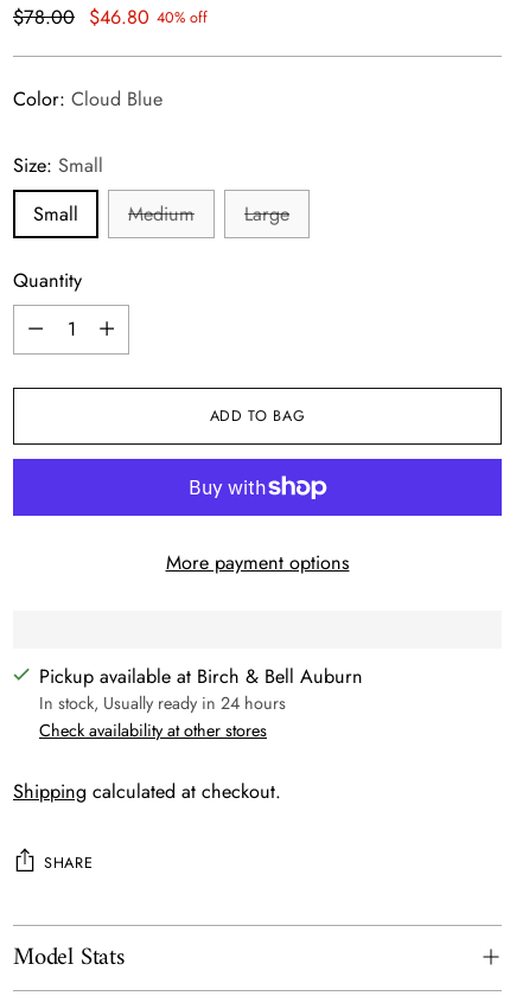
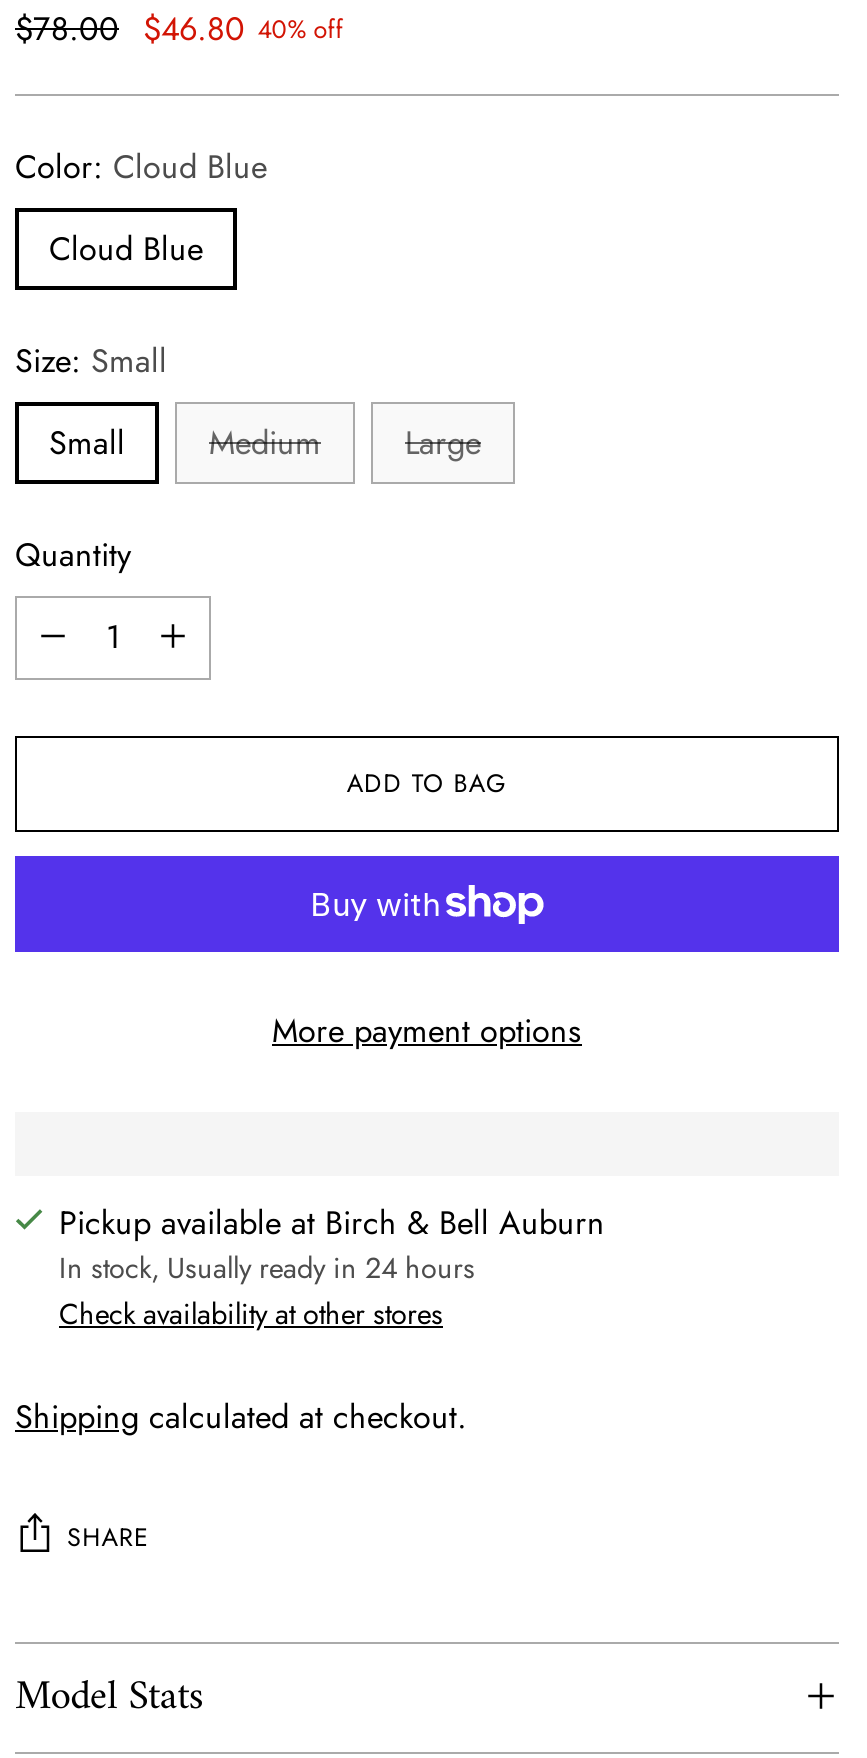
none -> [49,225,203,271] Cloud Blue

